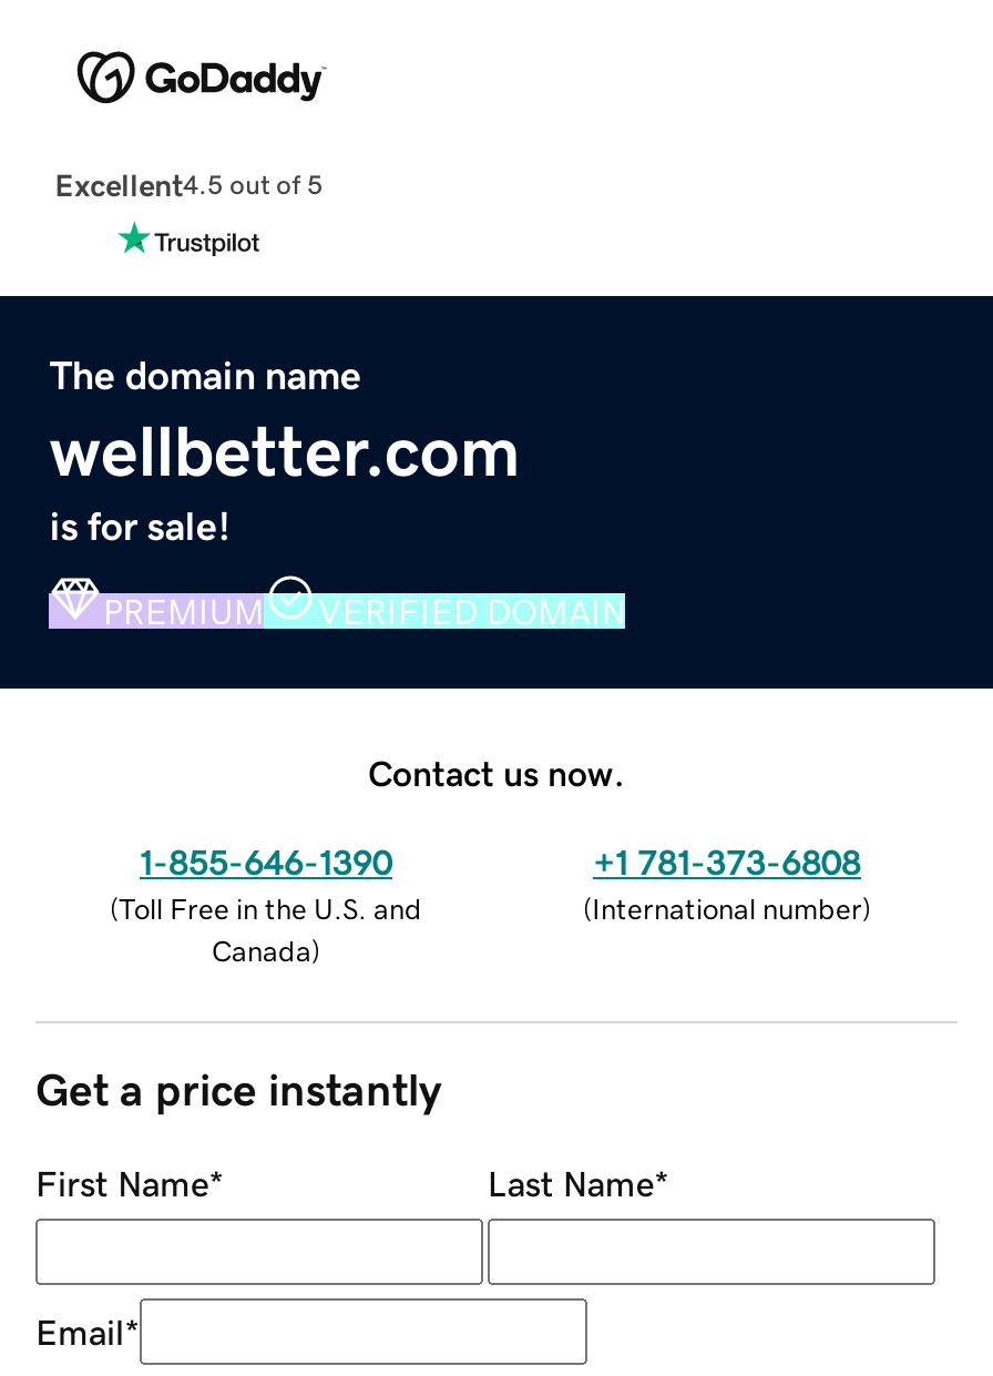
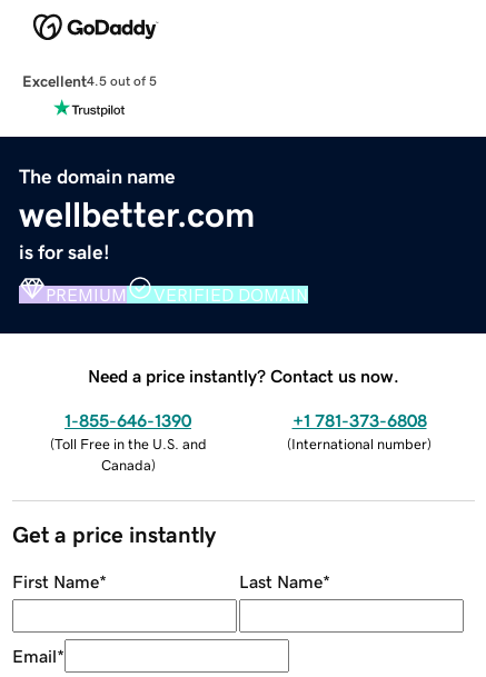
[368,754,625,790] Contact us now. -> [88,366,399,384] Need a price instantly? Contact us now.

